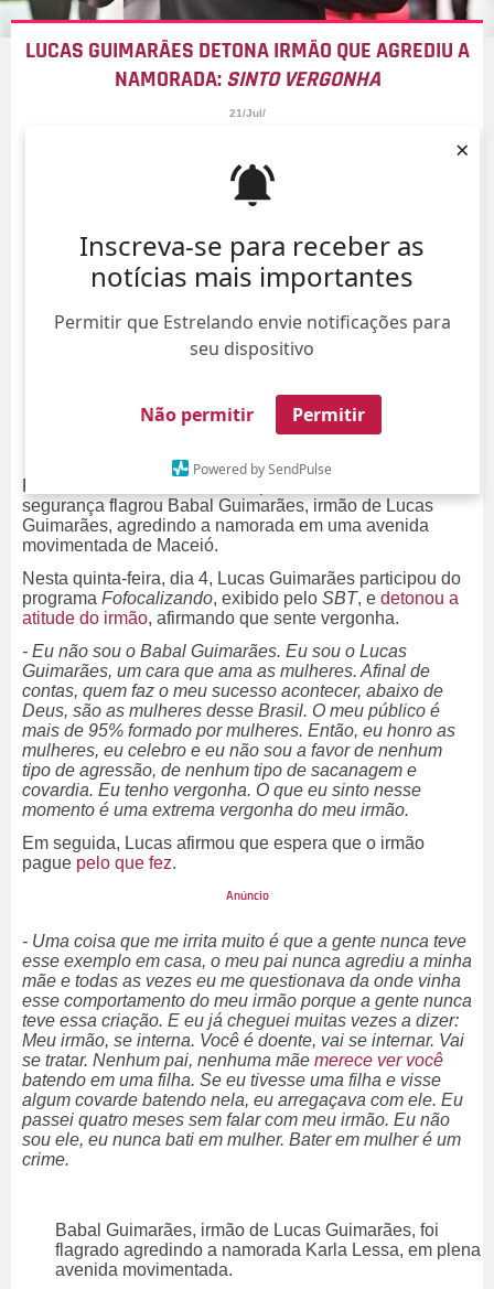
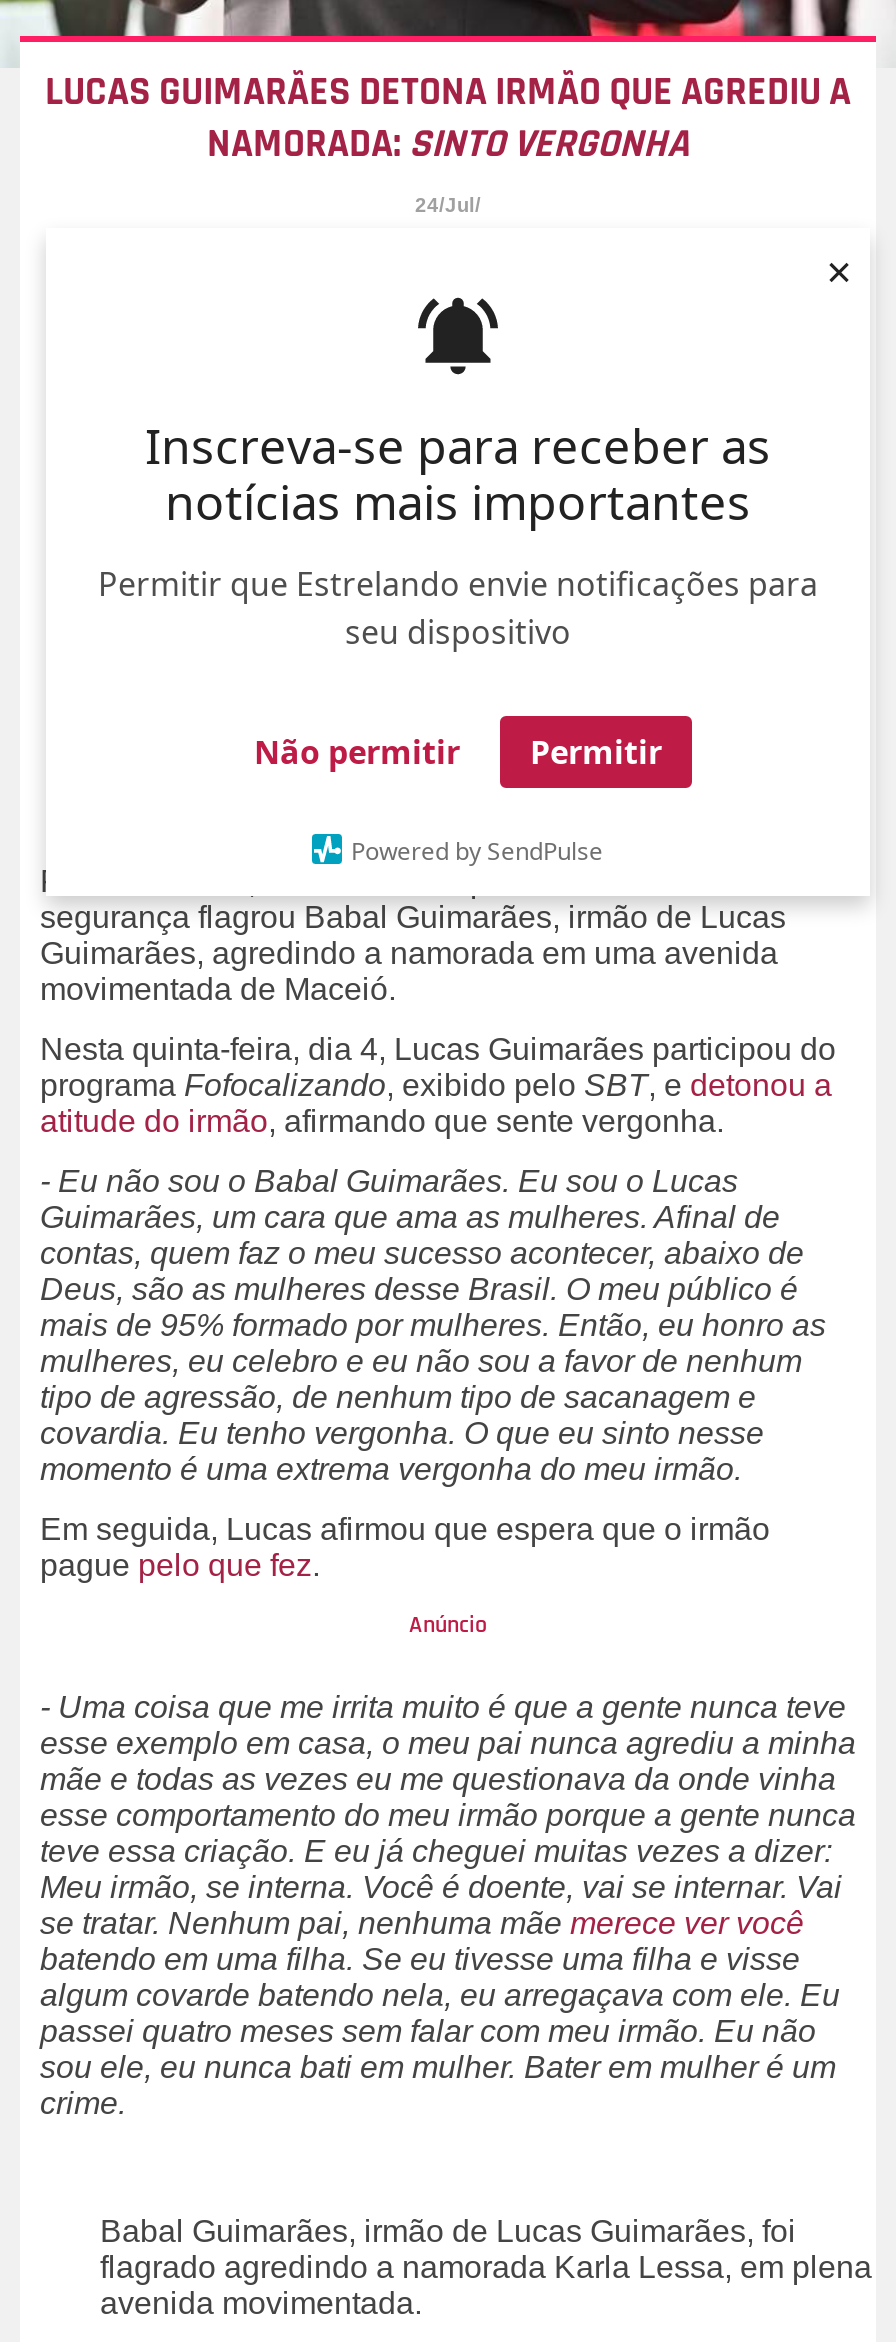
[229,107,265,119] 21/Jul/ -> [415,194,481,216] 24/Jul/

